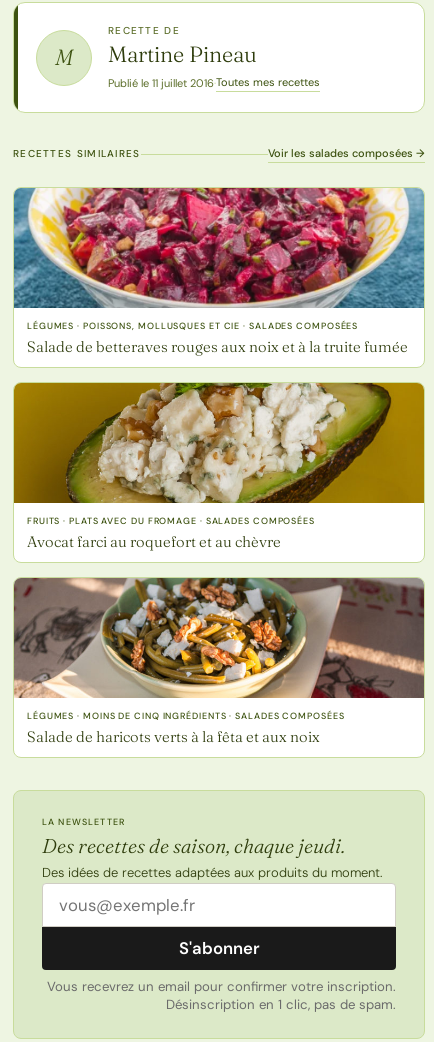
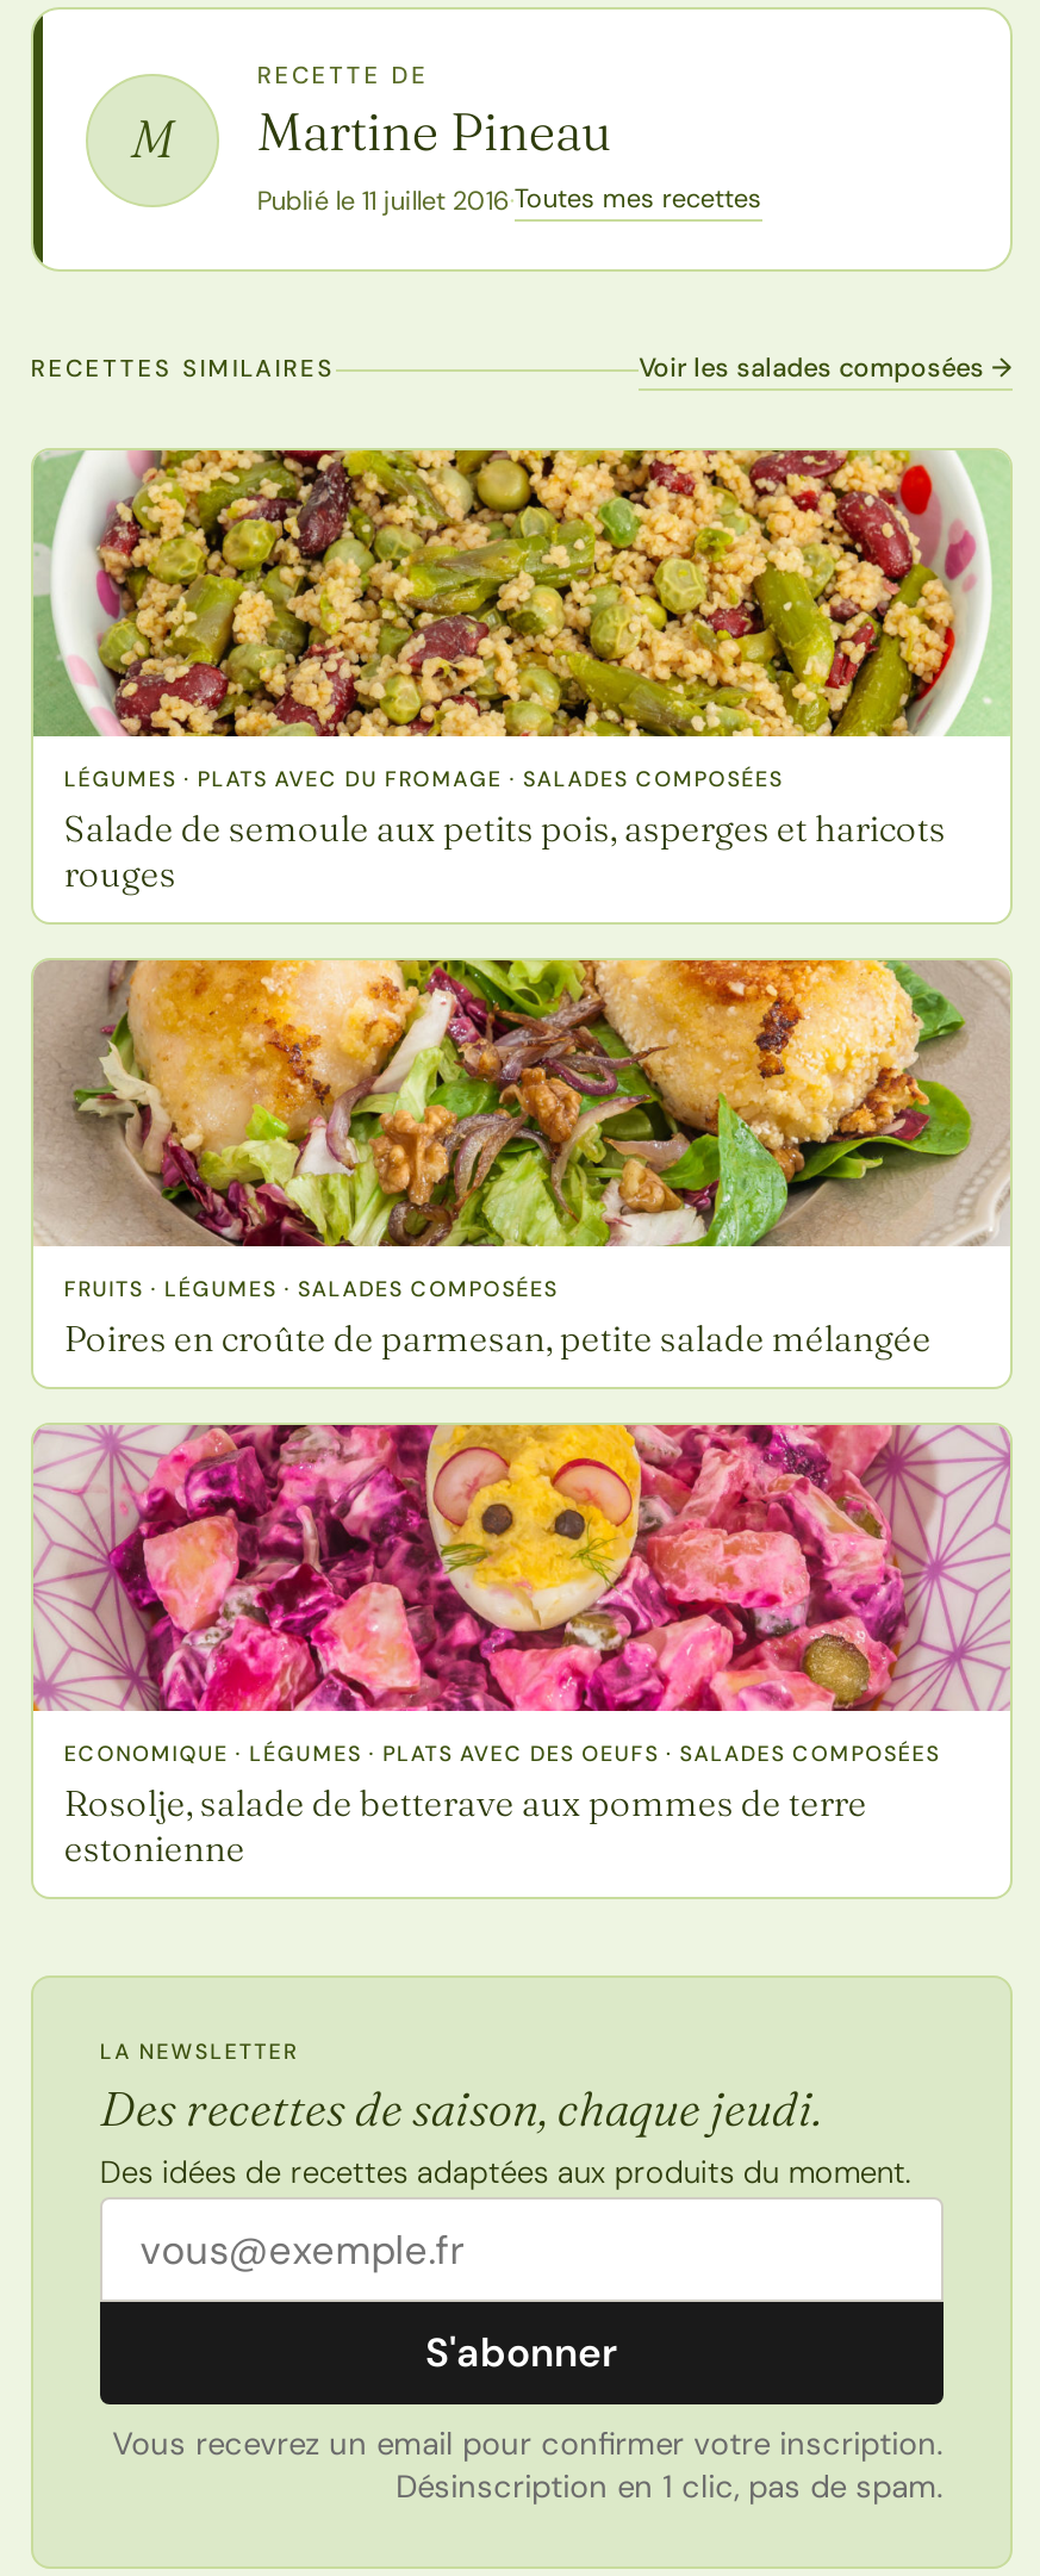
[14,187,425,356] [image] | LÉGUMES · POISSONS, MOLLUSQUES ET CIE · SALADES COMPOSÉES | Salade de betteraves rouges aux noix et à la truite fumée -> [31,448,1008,897] [image] | LÉGUMES · PLATS AVEC DU FROMAGE · SALADES COMPOSÉES | Salade de semoule aux petits pois, asperges et haricots | rouges
[13,380,425,551] [image] | FRUITS · PLATS AVEC DU FROMAGE · SALADES COMPOSÉES | Avocat farci au roquefort et au chèvre -> [33,960,1010,1361] [image] | FRUITS · LÉGUMES · SALADES COMPOSÉES | Poires en croûte de parmesan, petite salade mélangée
[13,575,425,746] [image] | LÉGUMES · MOINS DE CINQ INGRÉDIENTS · SALADES COMPOSÉES | Salade de haricots verts à la fêta et aux noix -> [33,1418,1013,1871] [image] | ECONOMIQUE · LÉGUMES · PLATS AVEC DES OEUFS · SALADES COMPOSÉES | Rosolje, salade de betterave aux pommes de terre | estonienne

